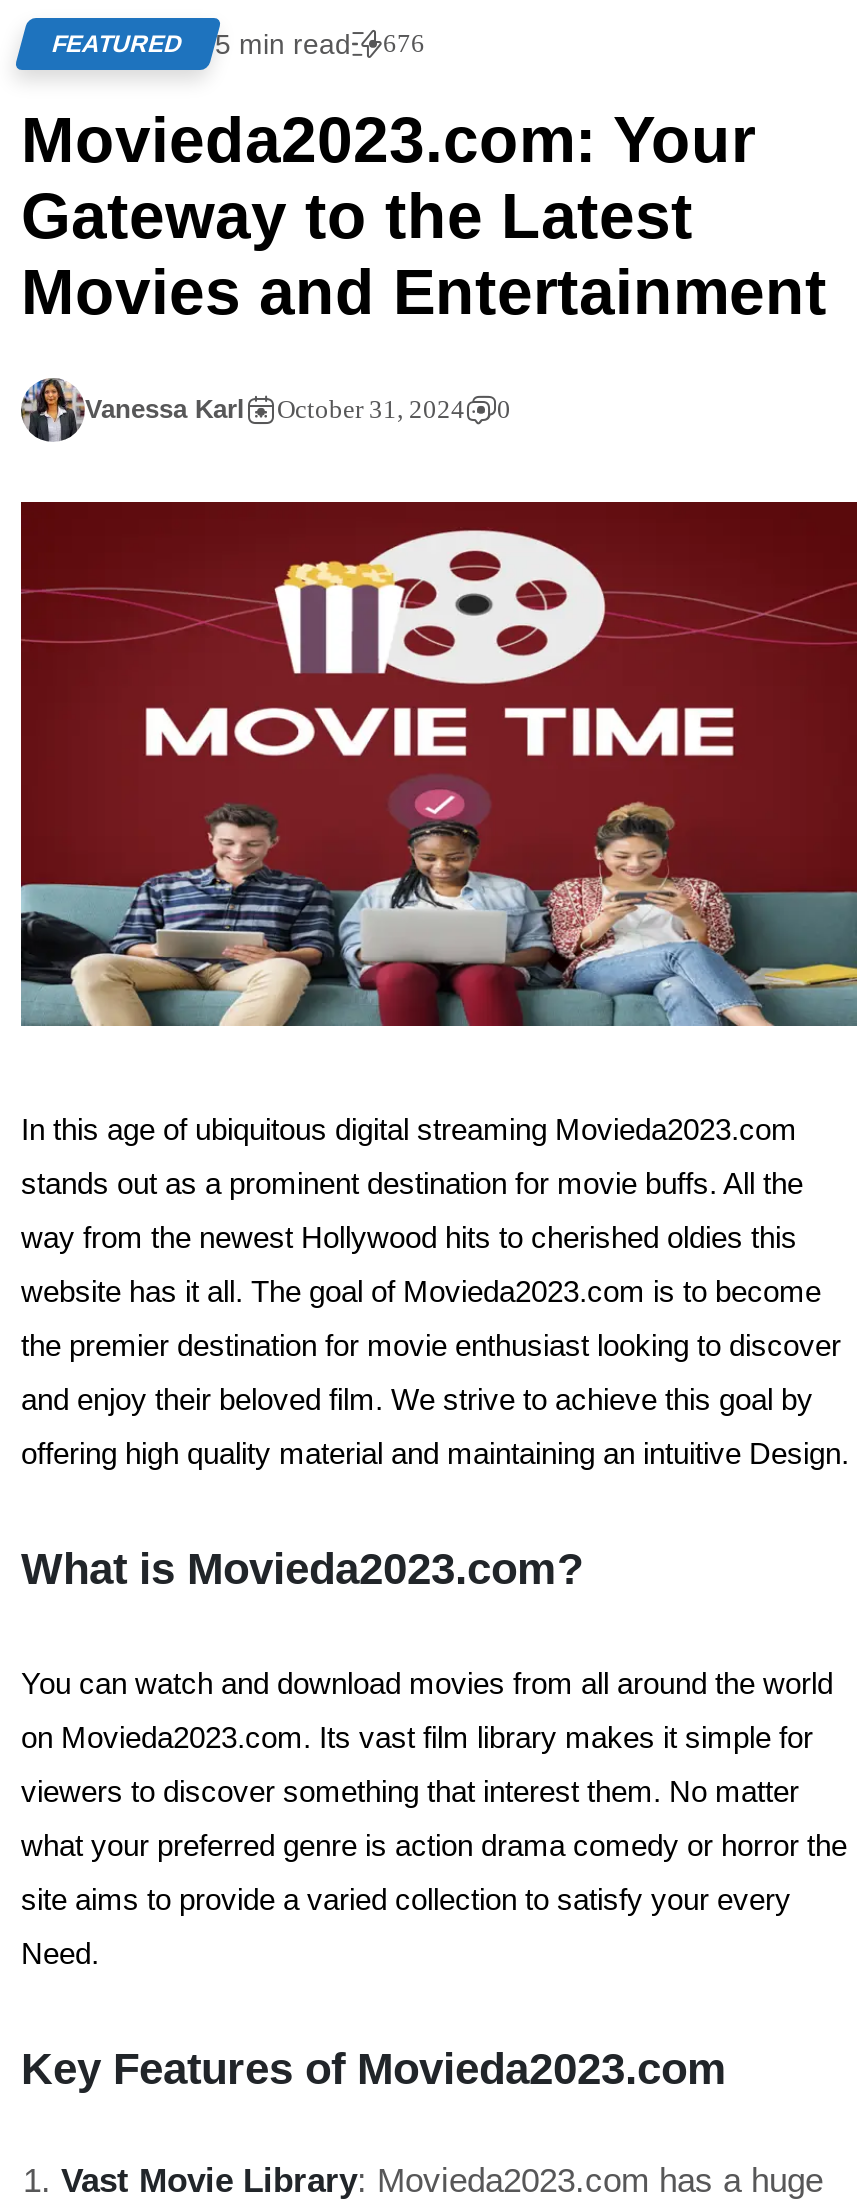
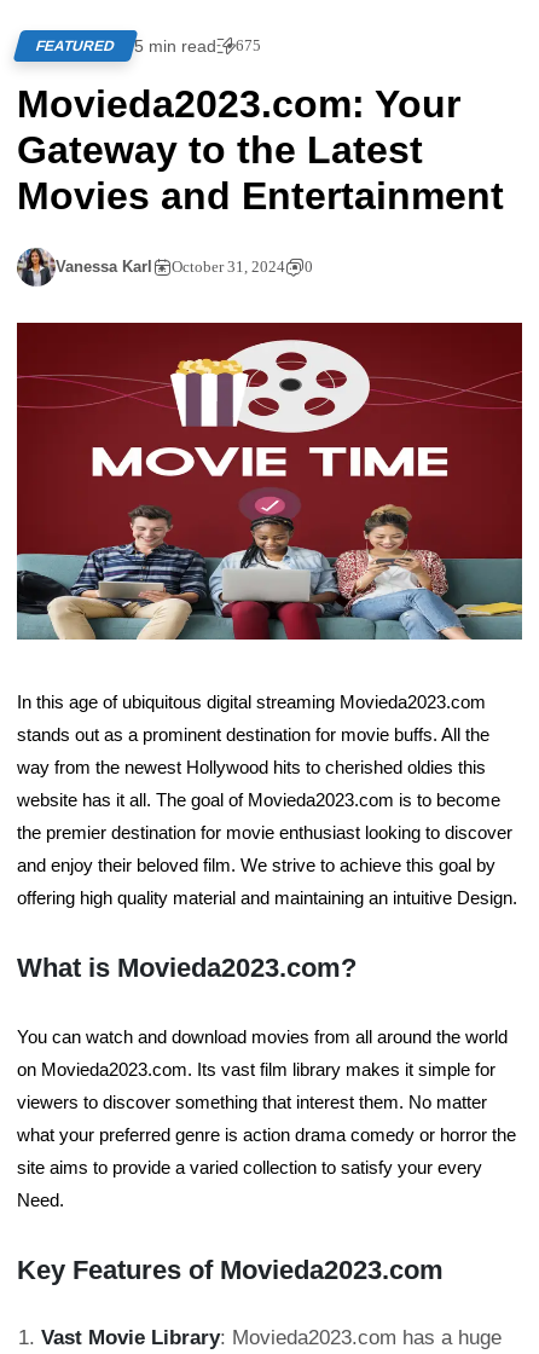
[49,28,425,60] FEATURED 5 min read 676 -> [34,36,261,56] FEATURED 5 min read 675

